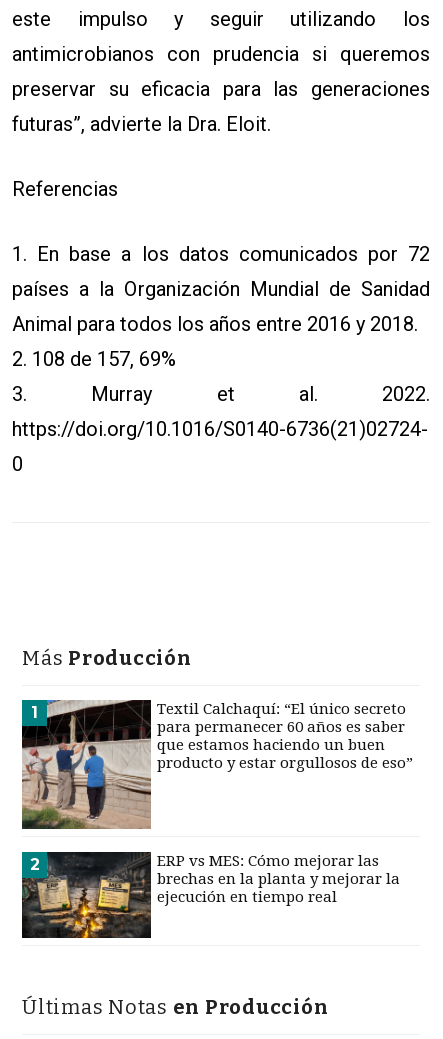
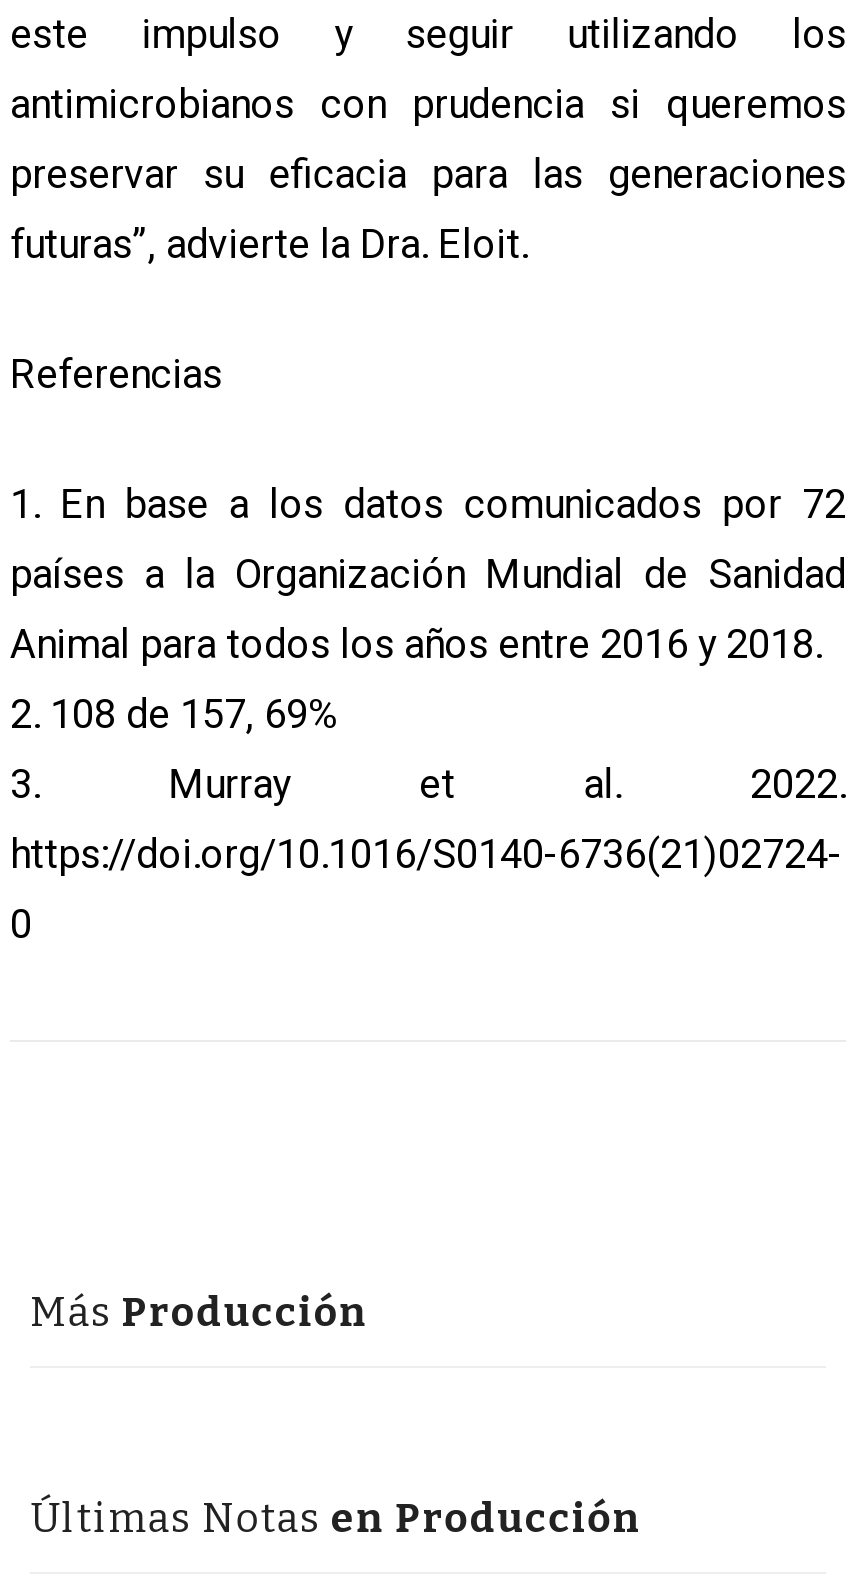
[21,699,413,830] [image] | 1 | Textil Calchaquí: “El único secreto | para permanecer 60 años es saber | que estamos haciendo un buen | producto y estar orgullosos de eso” -> none
[21,851,400,939] [image] | 2 | ERP vs MES: Cómo mejorar las | brechas en la planta y mejorar la | ejecución en tiempo real -> none

